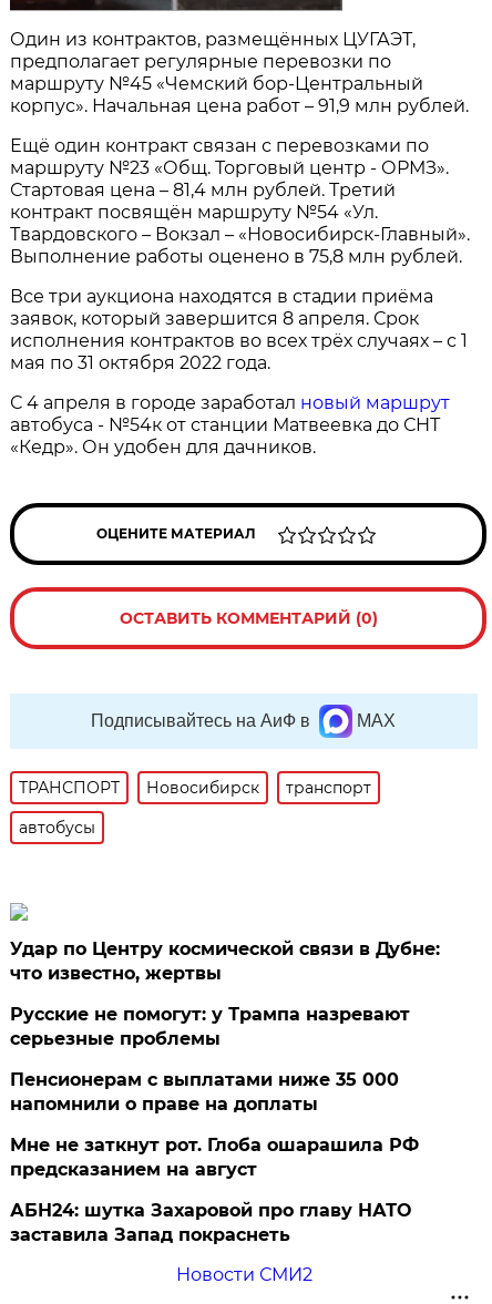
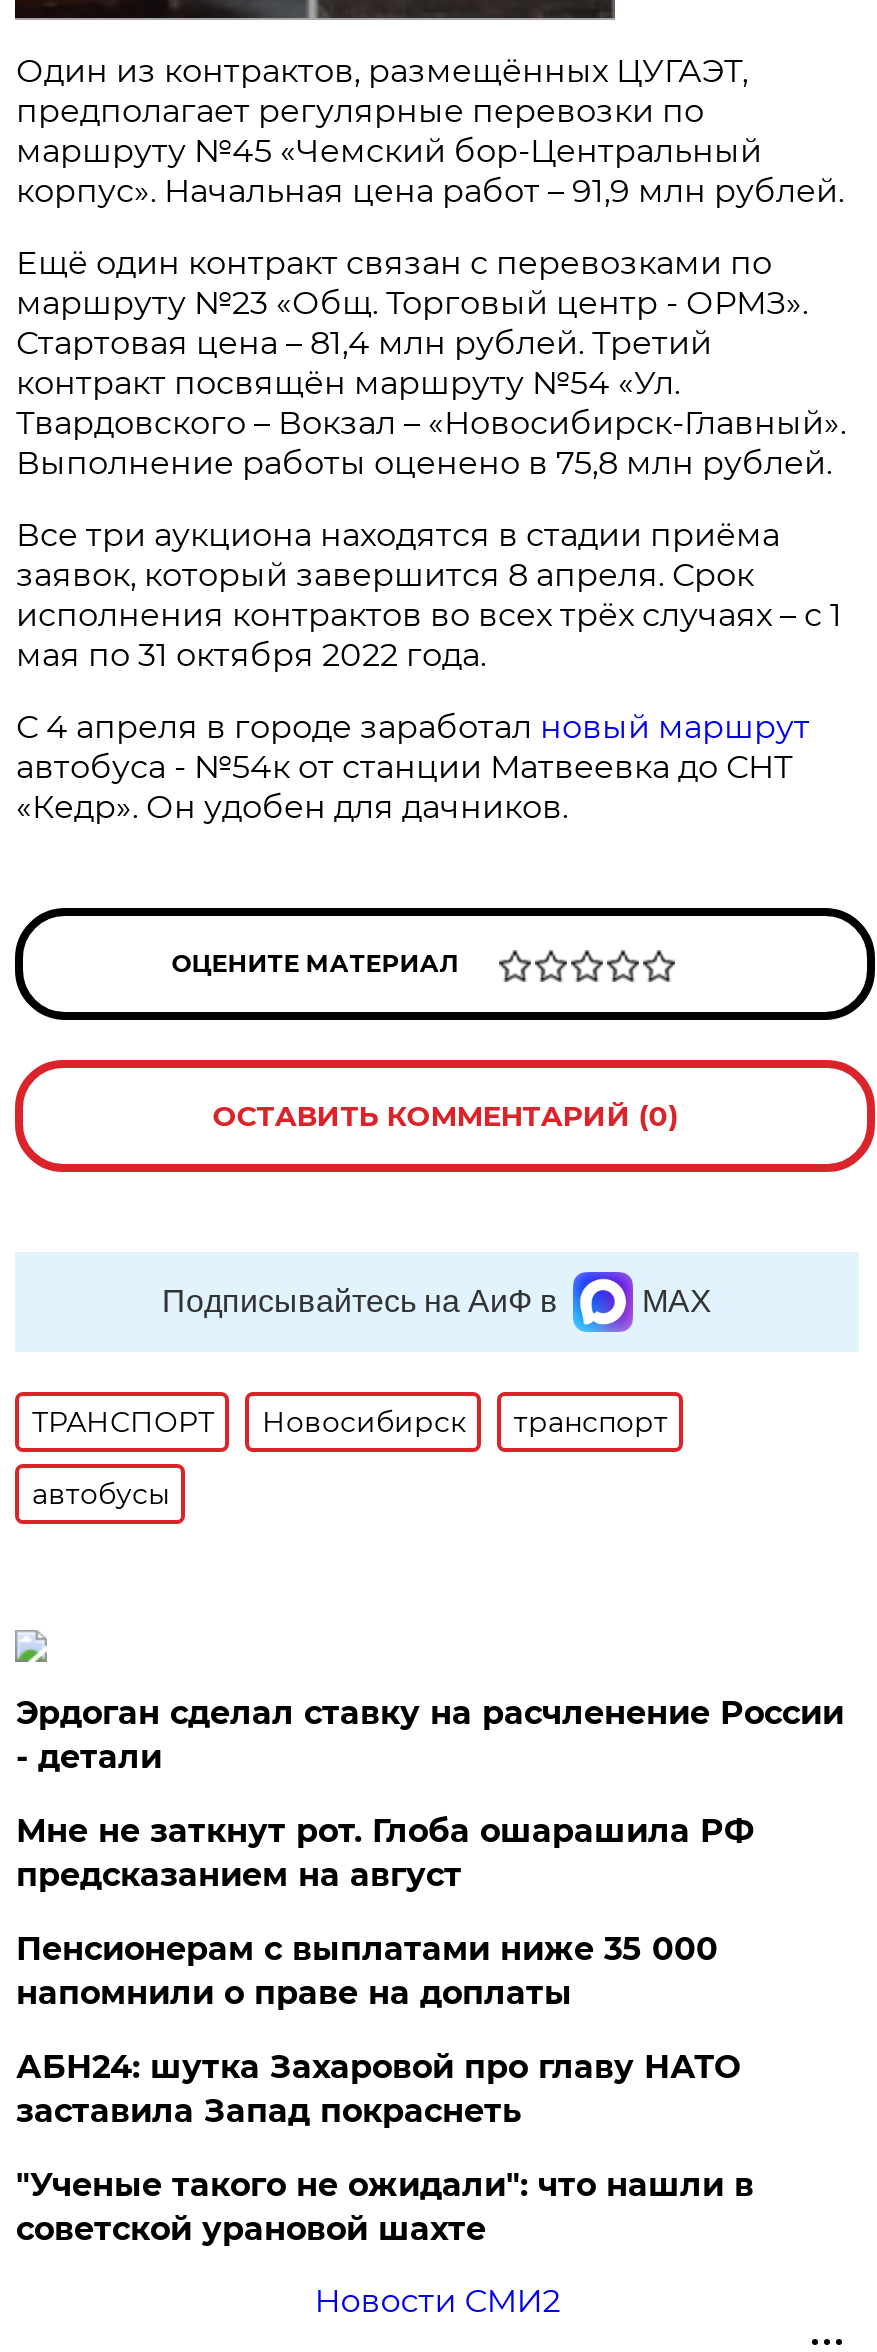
[10,938,440,984] Удар по Центру космической связи в Дубне: | что известно, жертвы -> [16,1694,844,1776] Эрдоган сделал ставку на расчленение России | - детали
[10,1004,410,1049] Русские не помогут: у Трампа назревают | серьезные проблемы -> none
moved [10,1134,419,1180] -> [16,1812,754,1894]: Мне не заткнут рот. Глоба ошарашила РФ | предсказанием на август
moved [10,1200,412,1245] -> [16,2048,740,2130]: АБН24: шутка Захаровой про главу НАТО | заставила Запад покраснеть
none -> [16,2166,754,2248] "Ученые такого не ожидали": что нашли в | советской урановой шахте

